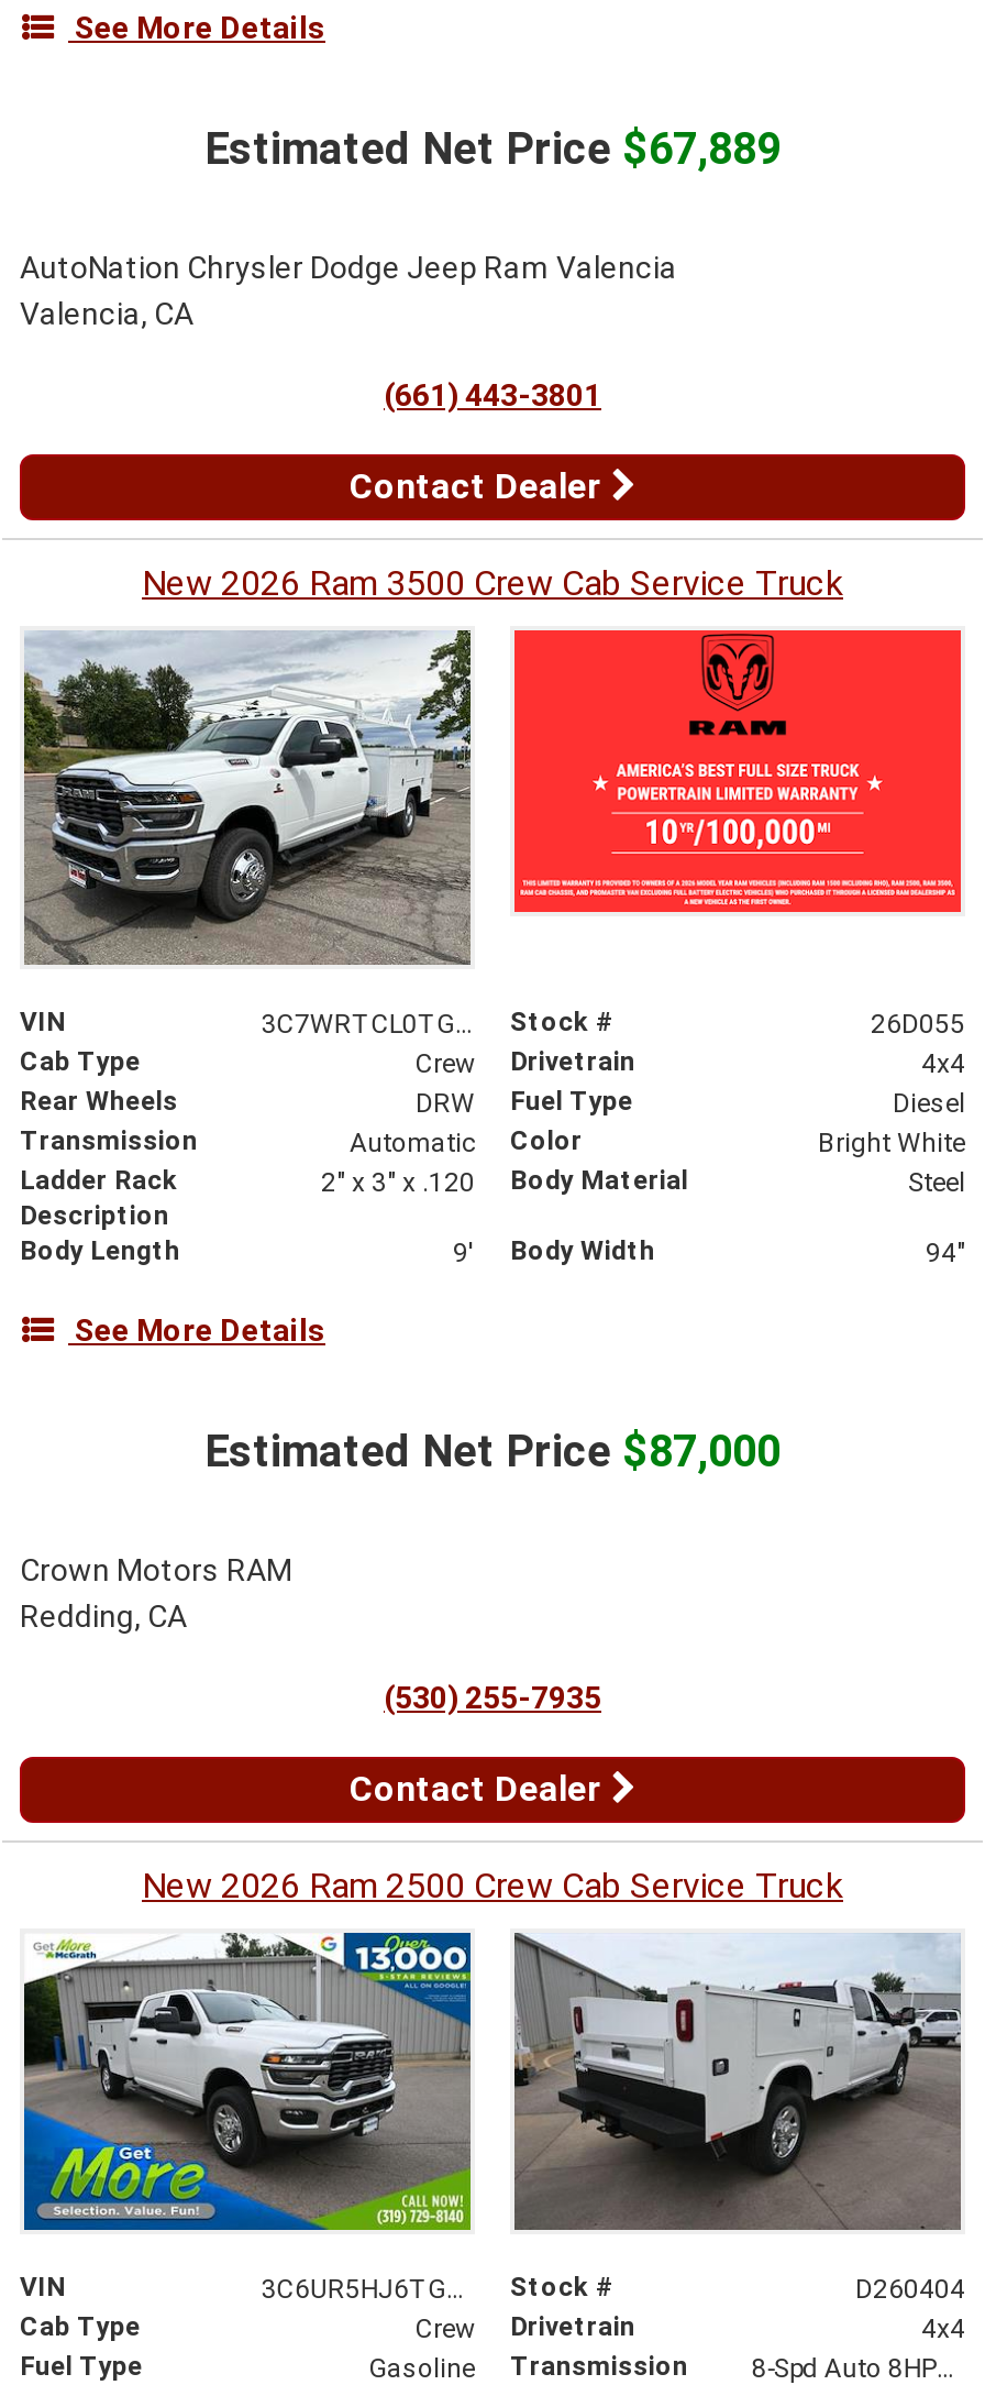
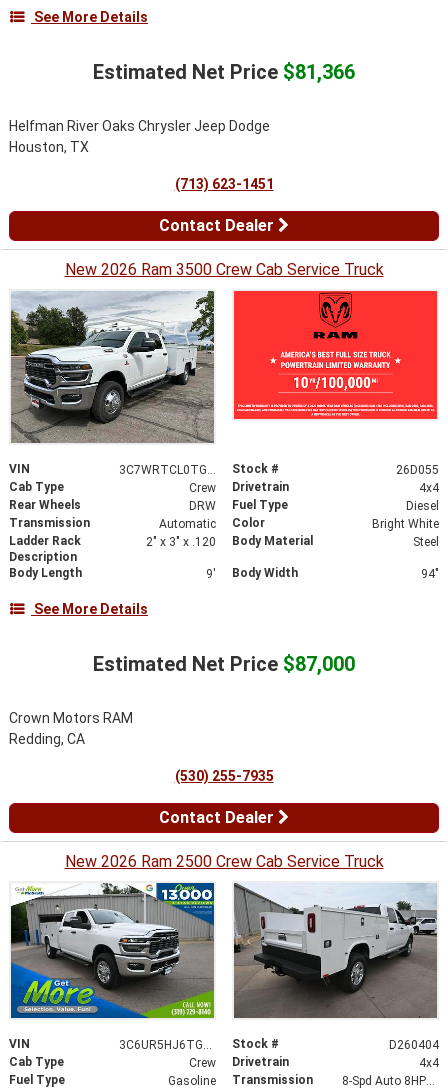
[204,121,781,174] Estimated Net Price $67,889 -> [93,60,355,84] Estimated Net Price $81,366
[20,249,677,330] AutoNation Chrysler Dodge Jeep Ram Valencia | Valencia, CA -> [9,118,270,155] Helfman River Oaks Chrysler Jeep Dodge | Houston, TX
[384,376,601,412] (661) 443-3801 -> [174,176,273,192] (713) 623-1451

